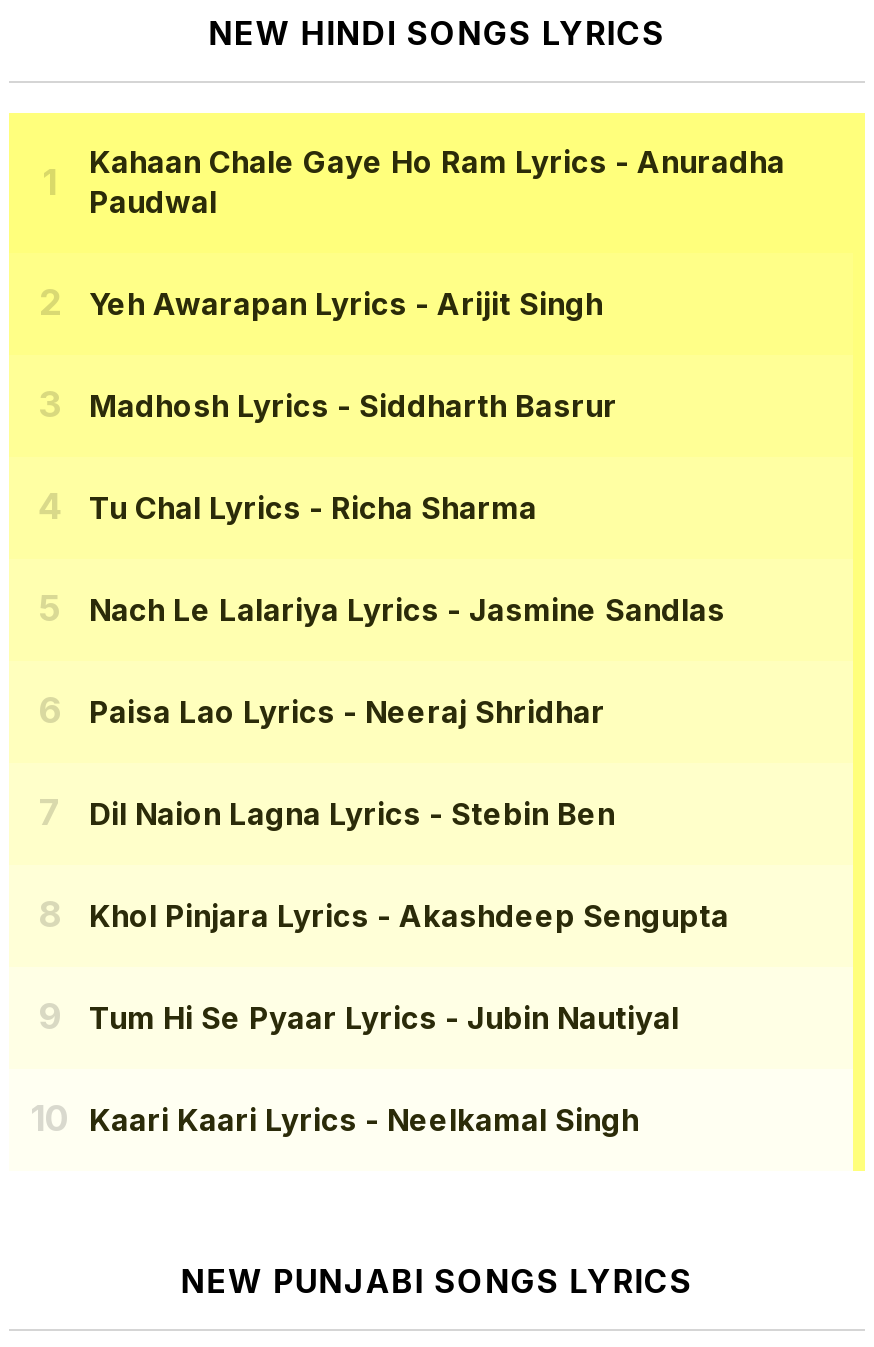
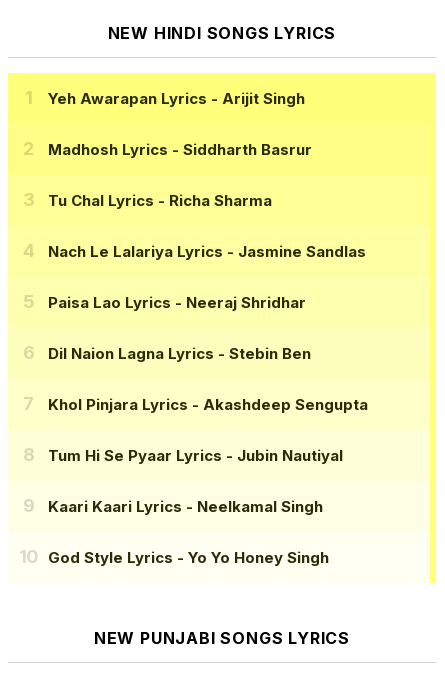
[89,144,785,222] Kahaan Chale Gaye Ho Ram Lyrics - Anuradha | Paudwal -> none
moved [89,285,729,1139] -> [48,89,368,516]: Yeh Awarapan Lyrics - Arijit Singh | Madhosh Lyrics - Siddharth Basrur | Tu Chal Lyrics - Richa Sharma | ... | Tum Hi Se Pyaar Lyrics - Jubin Nautiyal | Kaari Kaari Lyrics - Neelkamal Singh
none -> [48,548,329,567] God Style Lyrics - Yo Yo Honey Singh

